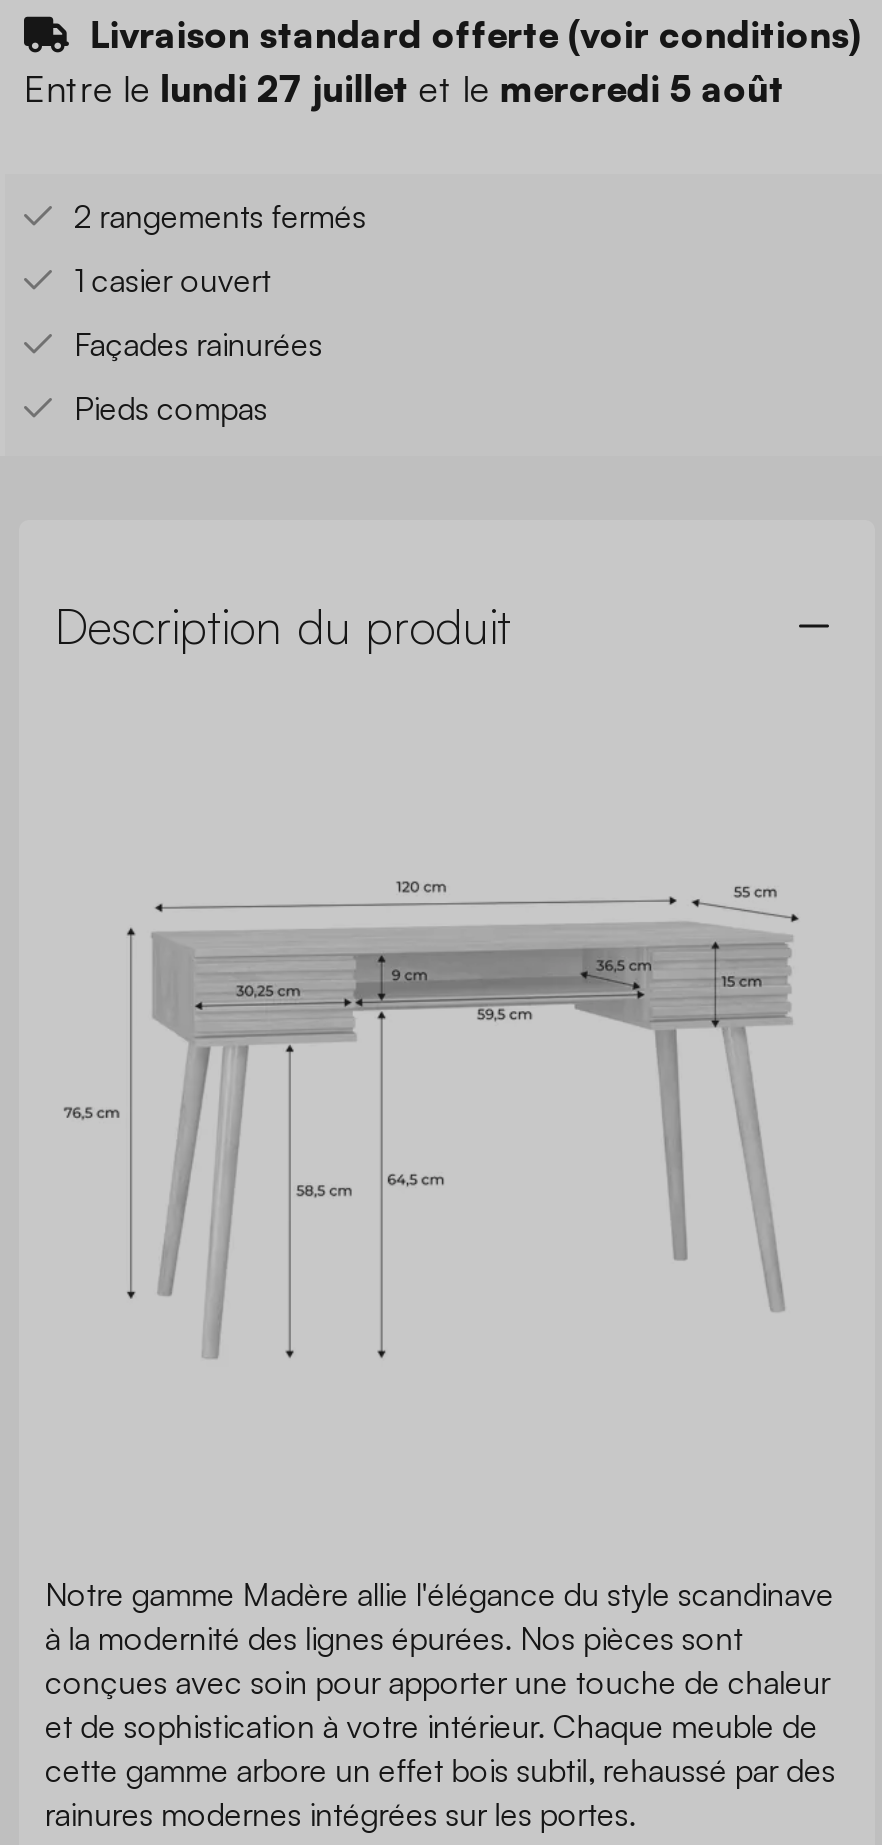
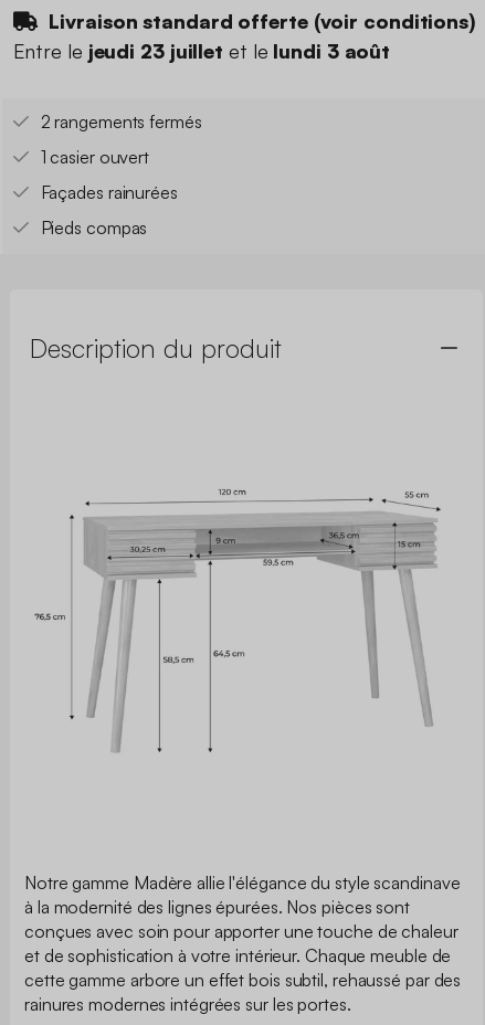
[24,66,785,110] Entre le lundi 27 juillet et le mercredi 5 août -> [13,39,390,63] Entre le jeudi 23 juillet et le lundi 3 août

